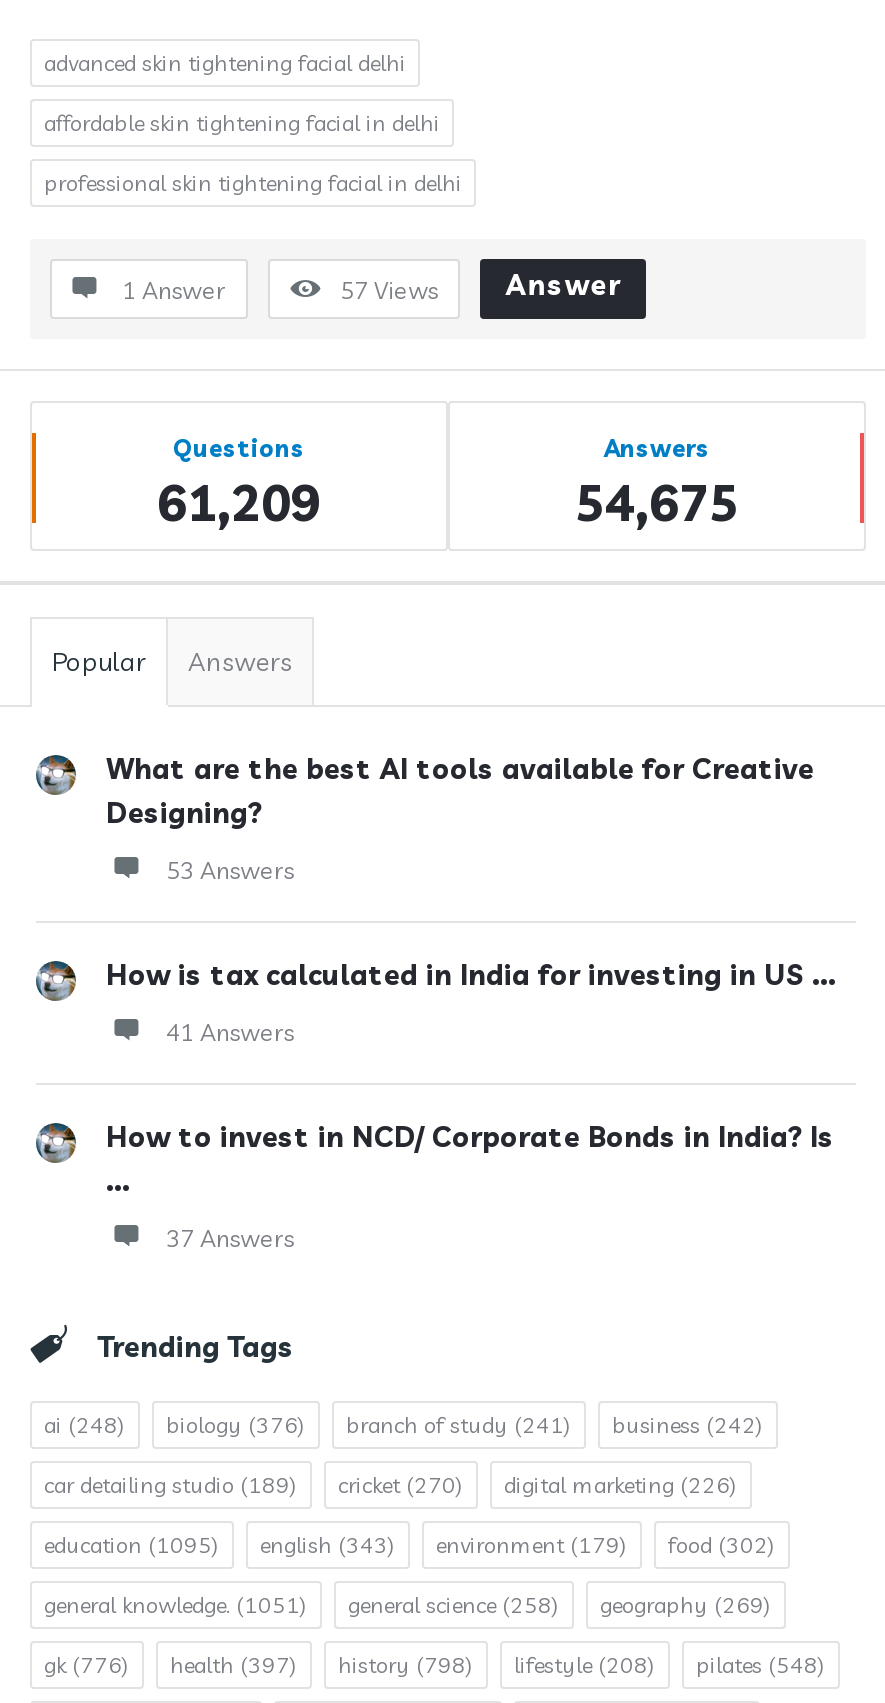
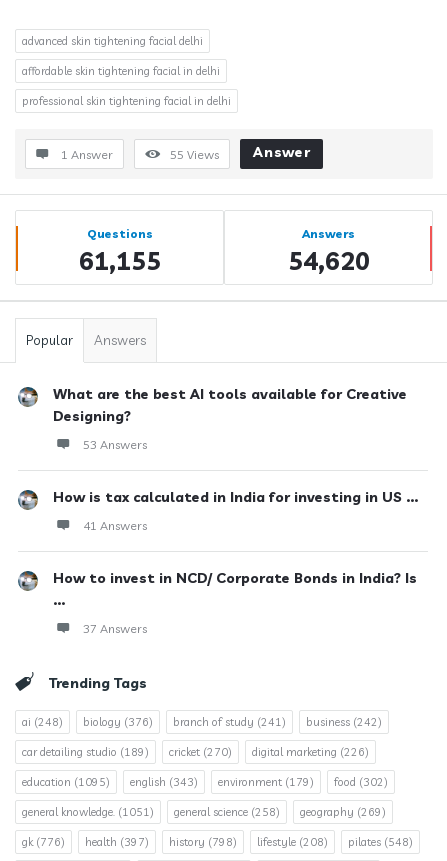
[340,275,438,305] 57 Views -> [170,147,219,162] 55 Views
[157,471,321,533] 61,209 -> [78,245,160,276] 61,155
[575,471,739,533] 54,675 -> [287,245,369,276] 54,620

